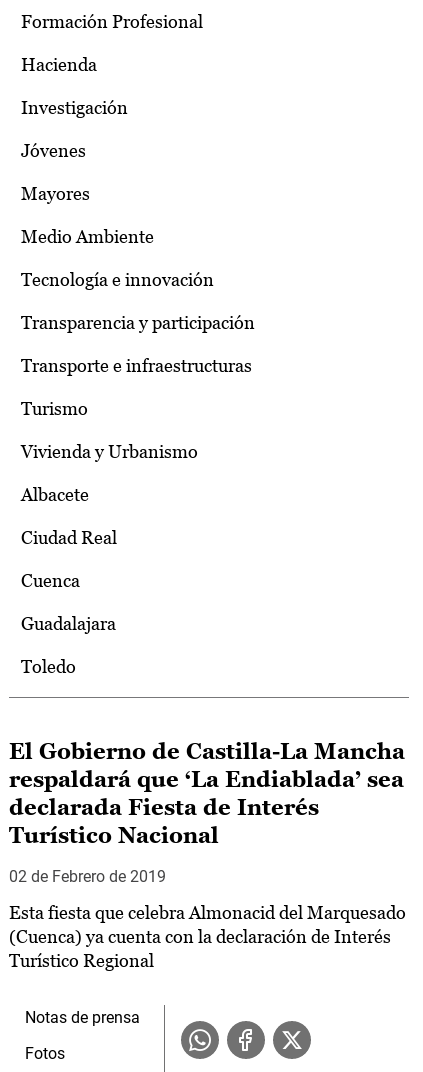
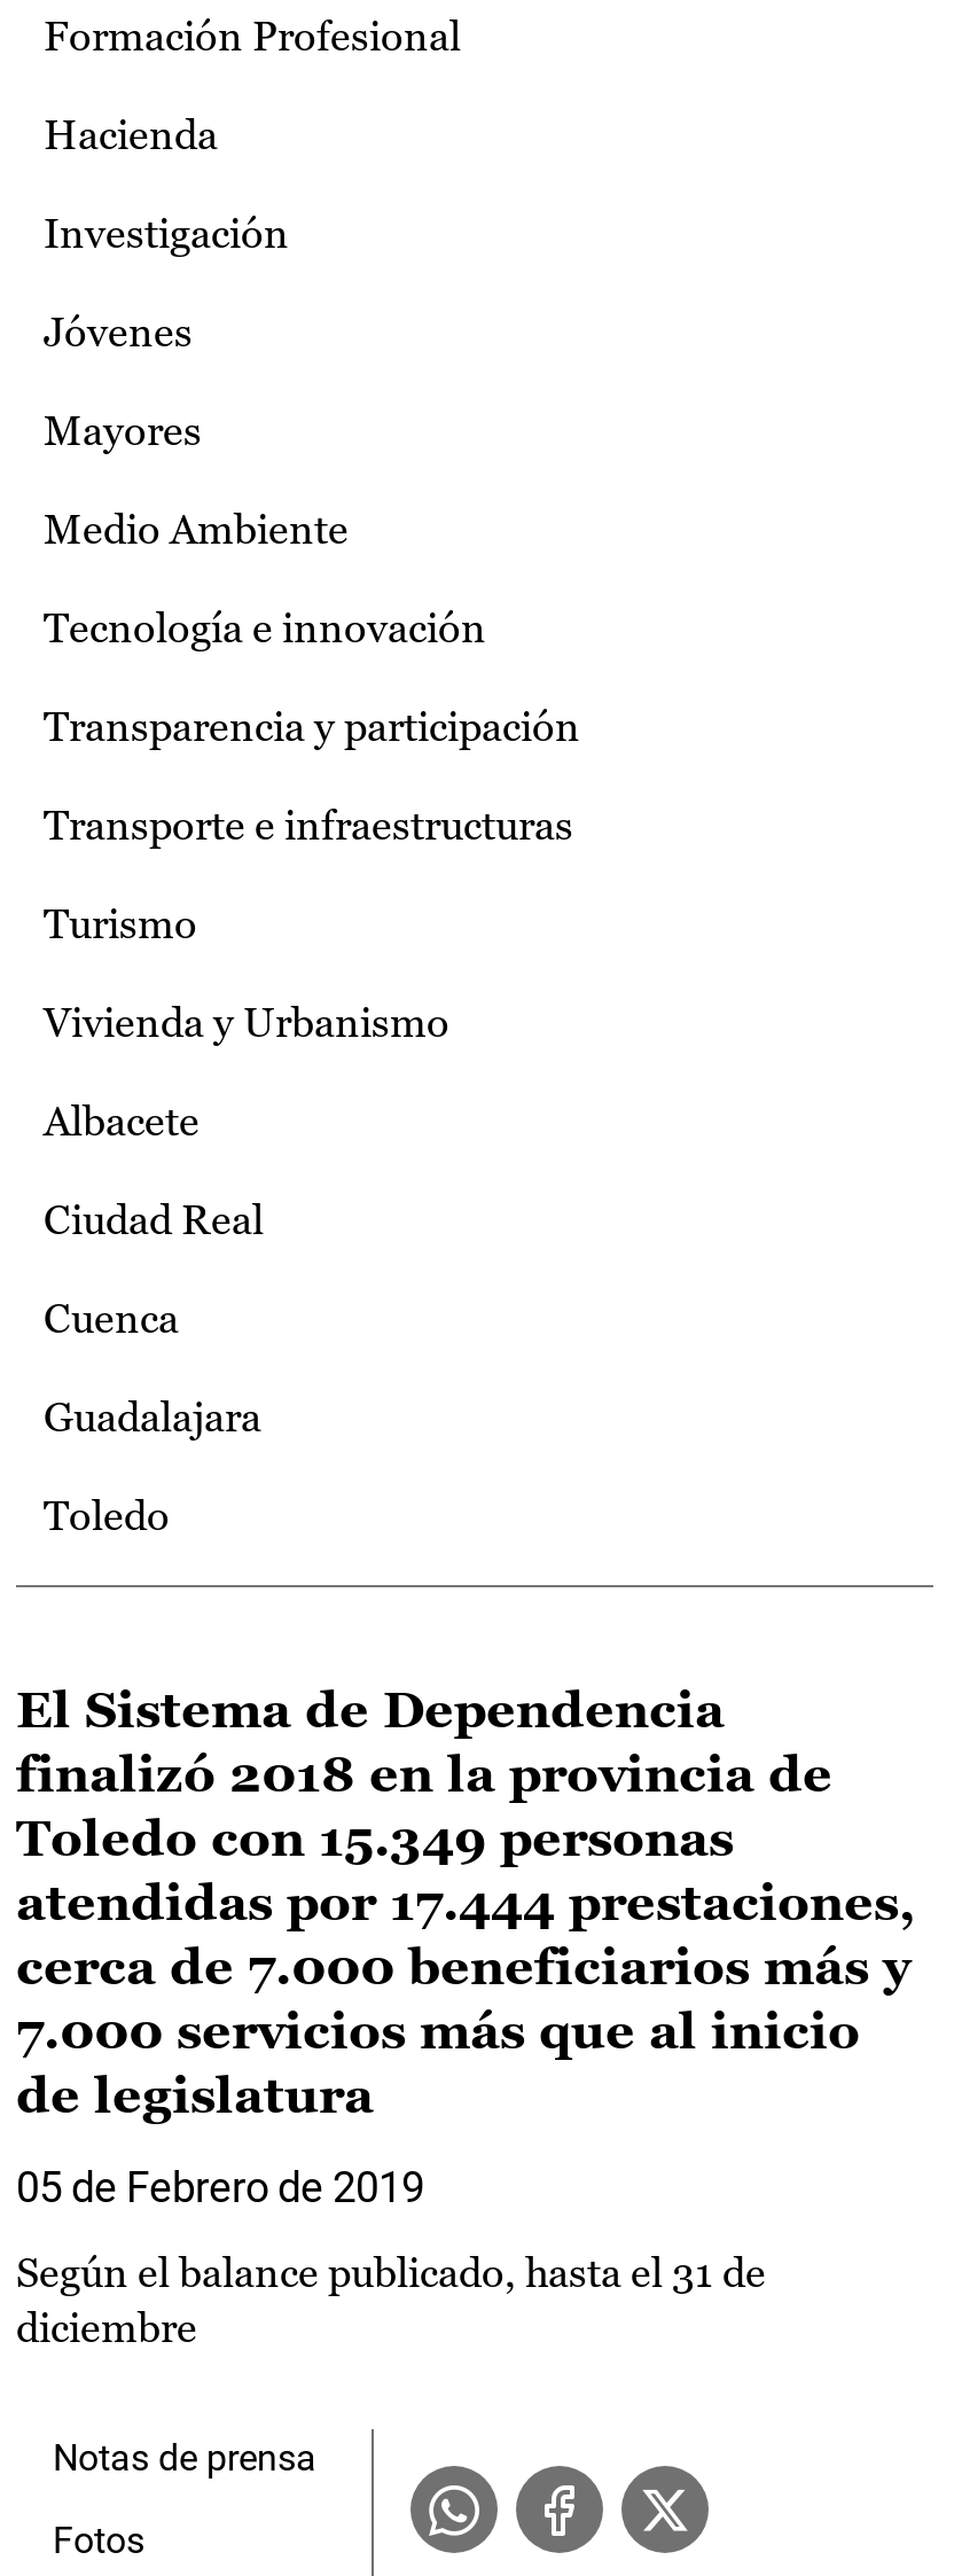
[9,739,405,848] El Gobierno de Castilla-La Mancha | respaldará que ‘La Endiablada’ sea | declarada Fiesta de Interés | Turístico Nacional -> [16,1682,915,2124] El Sistema de Dependencia | finalizó 2018 en la provincia de | Toledo con 15.349 personas | atendidas por 17.444 prestaciones, | cerca de 7.000 beneficiarios más y | 7.000 servicios más que al inicio | de legislatura
[9,867,166,886] 02 de Febrero de 2019 -> [16,2163,424,2212] 05 de Febrero de 2019
[9,902,406,971] Esta fiesta que celebra Almonacid del Marquesado | (Cuenca) ya cuenta con la declaración de Interés | Turístico Regional -> [16,2248,766,2351] Según el balance publicado, hasta el 31 de | diciembre

